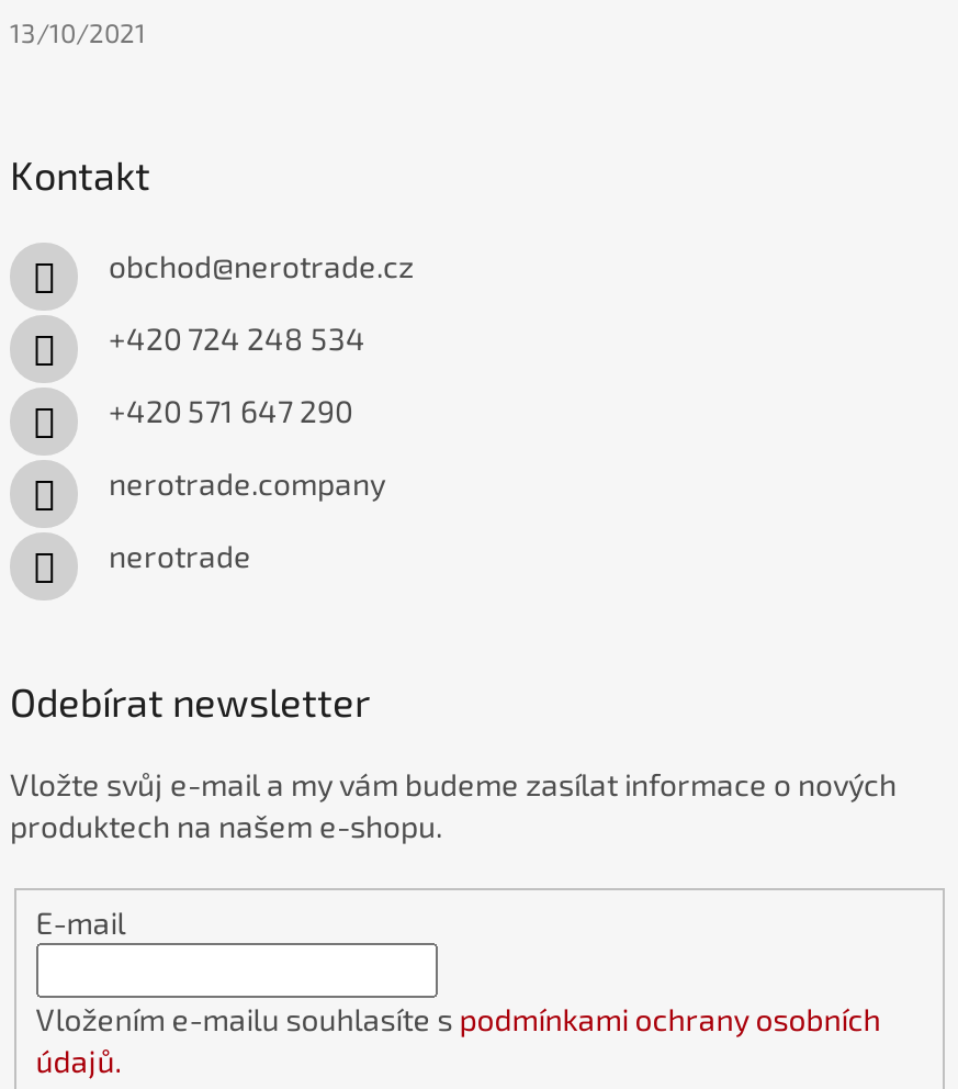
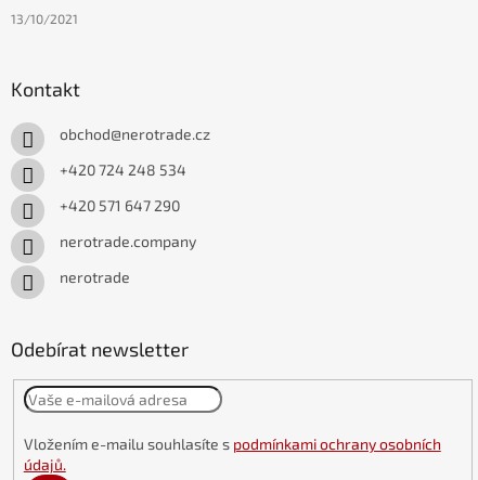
[10,765,897,940] Vložte svůj e-mail a my vám budeme zasílat informace o nových | produktech na našem e-shopu. | E-mail -> none

